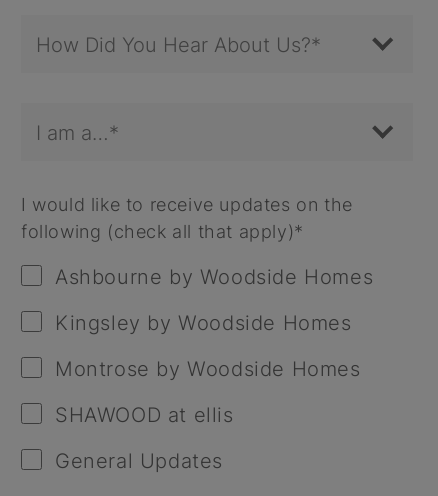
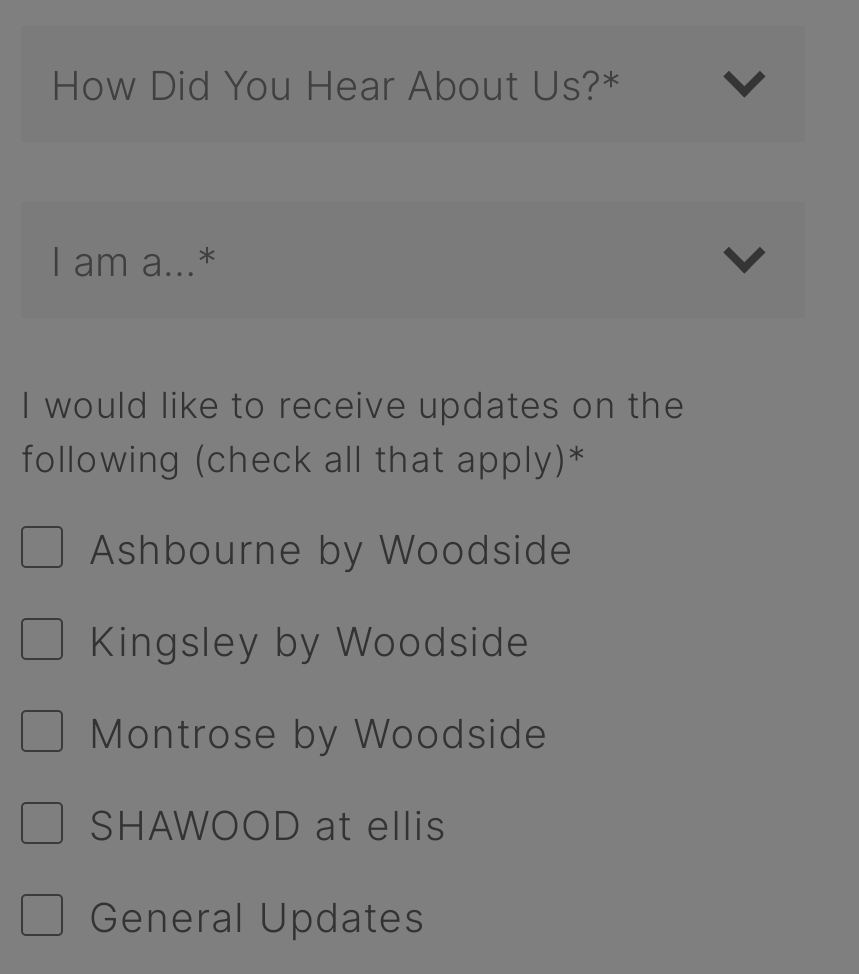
[55,261,373,289] Ashbourne by Woodside Homes -> [89,519,574,575] Ashbourne by Woodside
[55,307,352,335] Kingsley by Woodside Homes -> [89,611,531,667] Kingsley by Woodside
[55,353,361,381] Montrose by Woodside Homes -> [89,703,549,759] Montrose by Woodside

